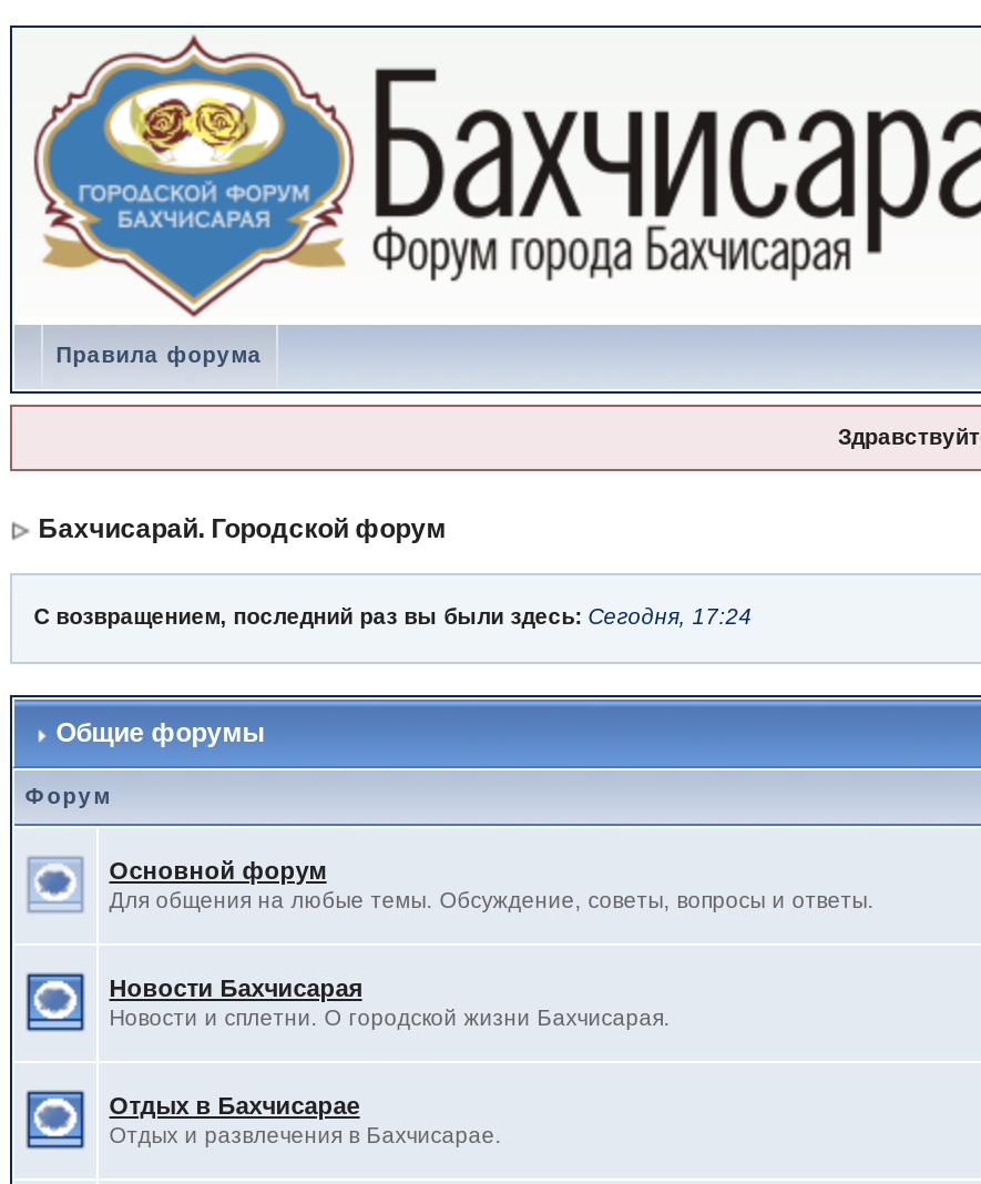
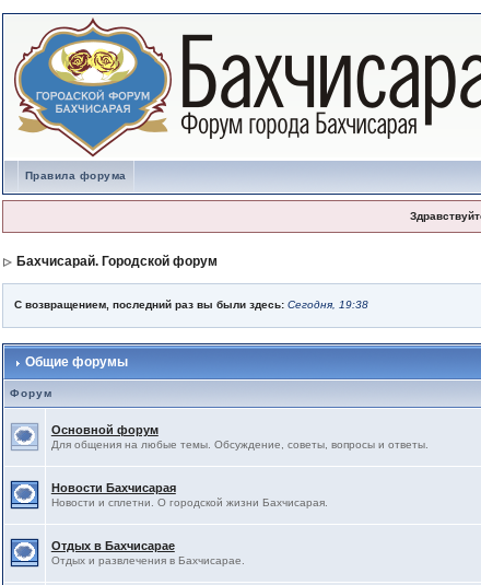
[34,604,752,629] С возвращением, последний раз вы были здесь: Сегодня, 17:24 -> [14,299,368,311] С возвращением, последний раз вы были здесь: Сегодня, 19:38

